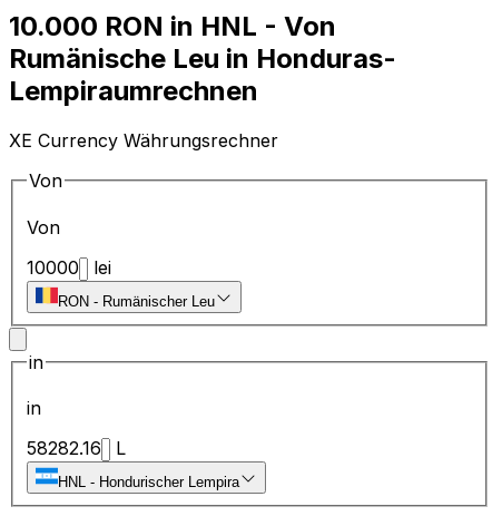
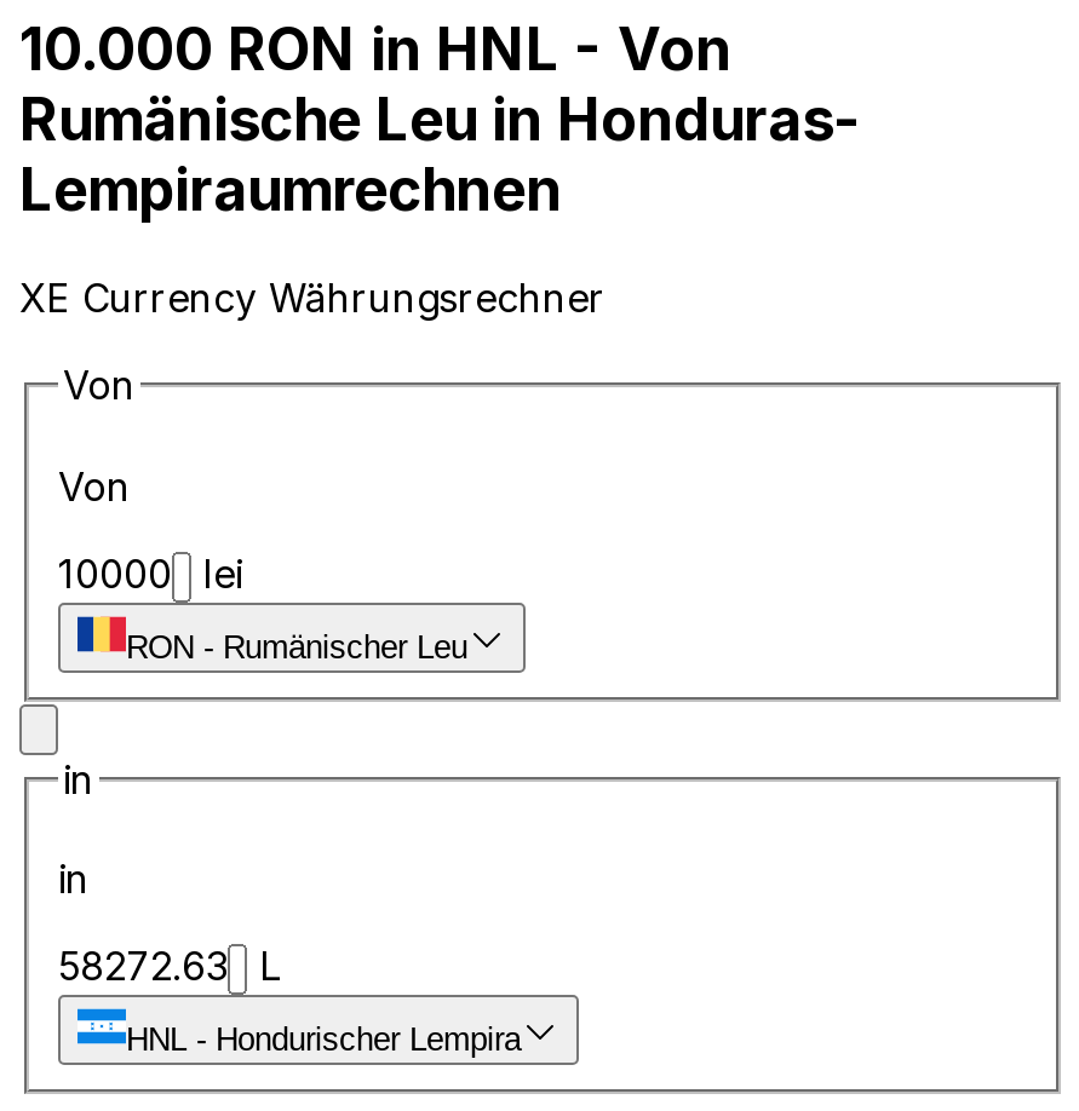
[27,437,126,460] 58282.16 L -> [58,943,281,991] 58272.63 L

